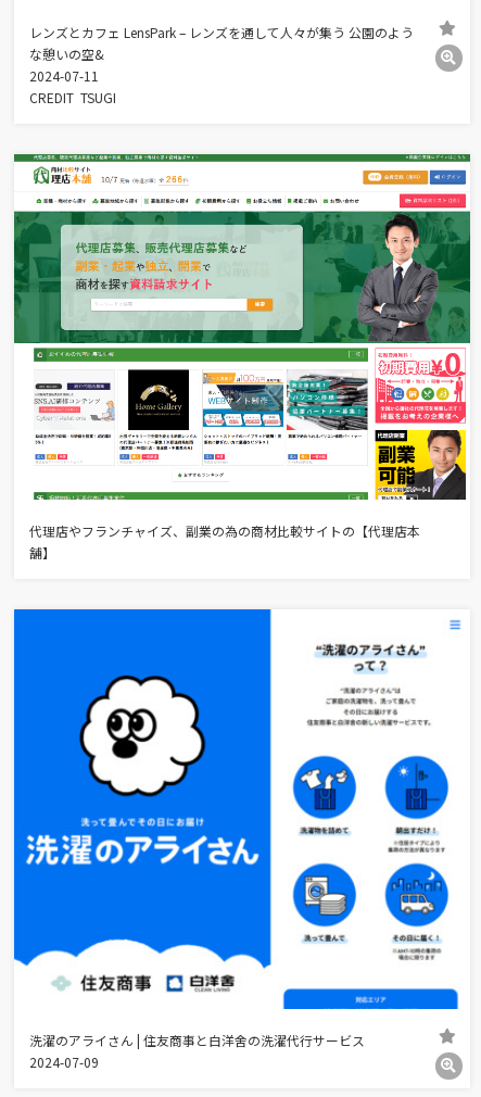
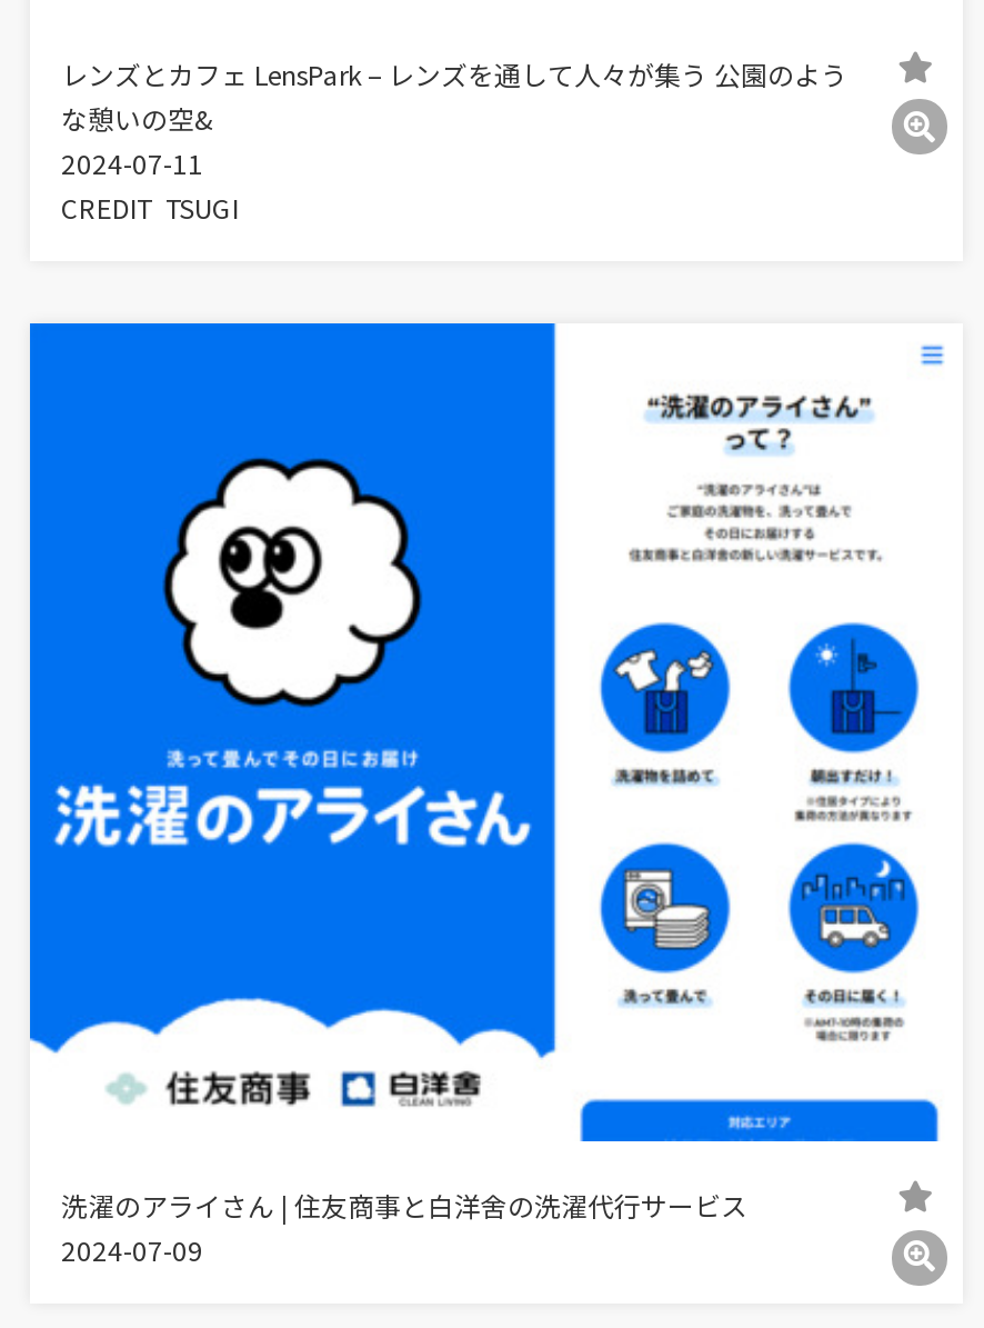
[13,153,471,562] [image] | 代理店やフランチャイズ、副業の為の商材比較サイトの【代理店本 | 舗】 -> none

